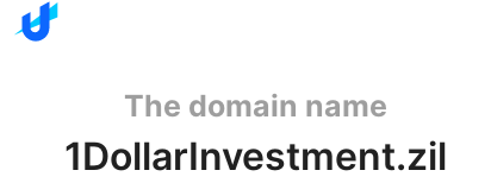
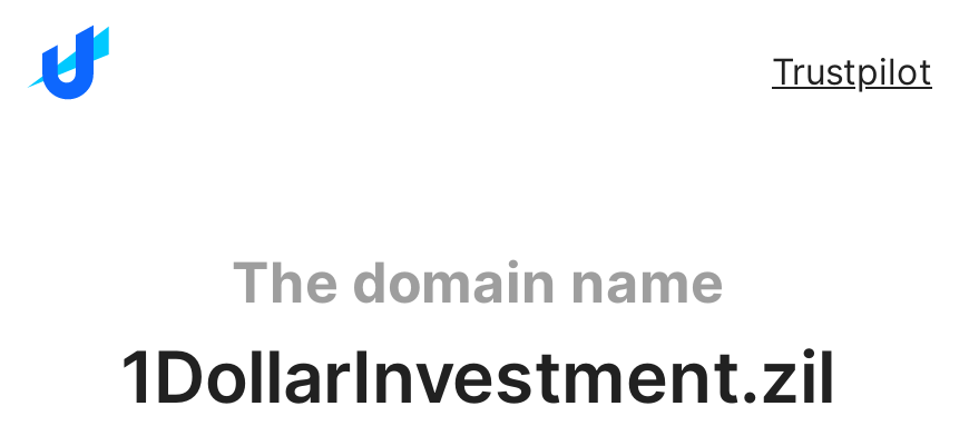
none -> [772,49,932,93] Trustpilot

